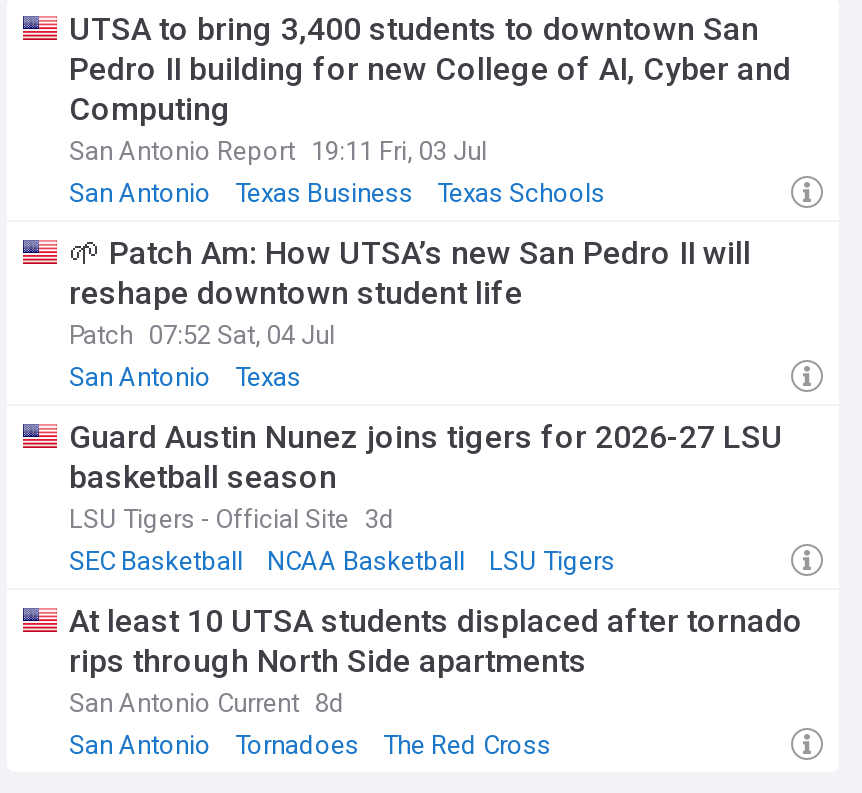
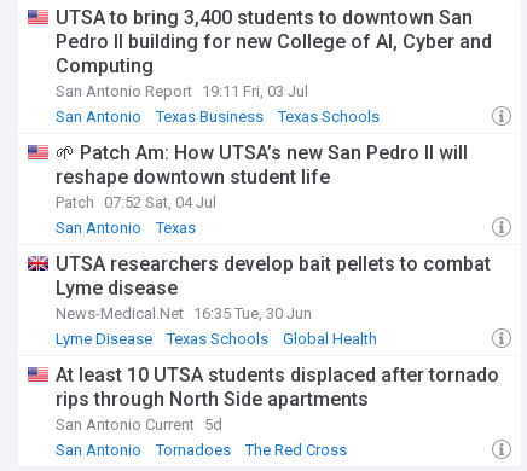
[69,418,783,576] Guard Austin Nunez joins tigers for 2026-27 LSU | basketball season | LSU Tigers - Official Site 3d | SEC Basketball | NCAA Basketball | LSU Tigers -> [56,252,491,348] UTSA researchers develop bait pellets to combat | Lyme disease | News-Medical.Net 16:35 Tue, 30 Jun | Lyme Disease | Texas Schools | Global Health
[69,688,345,718] San Antonio Current 8d -> [56,415,222,434] San Antonio Current 5d

